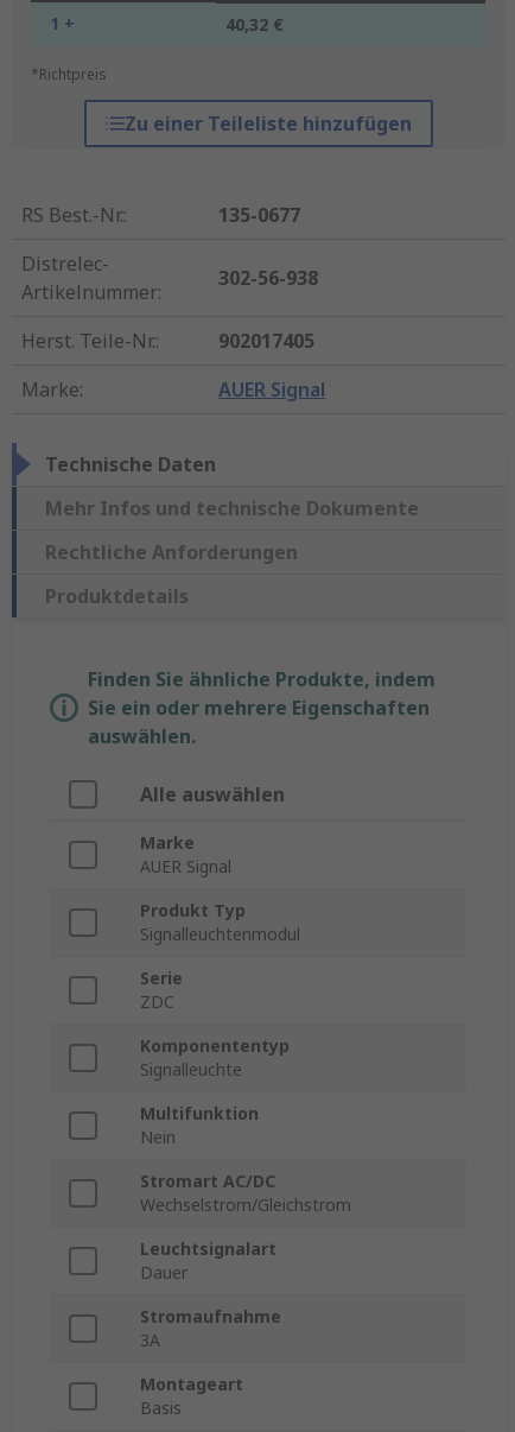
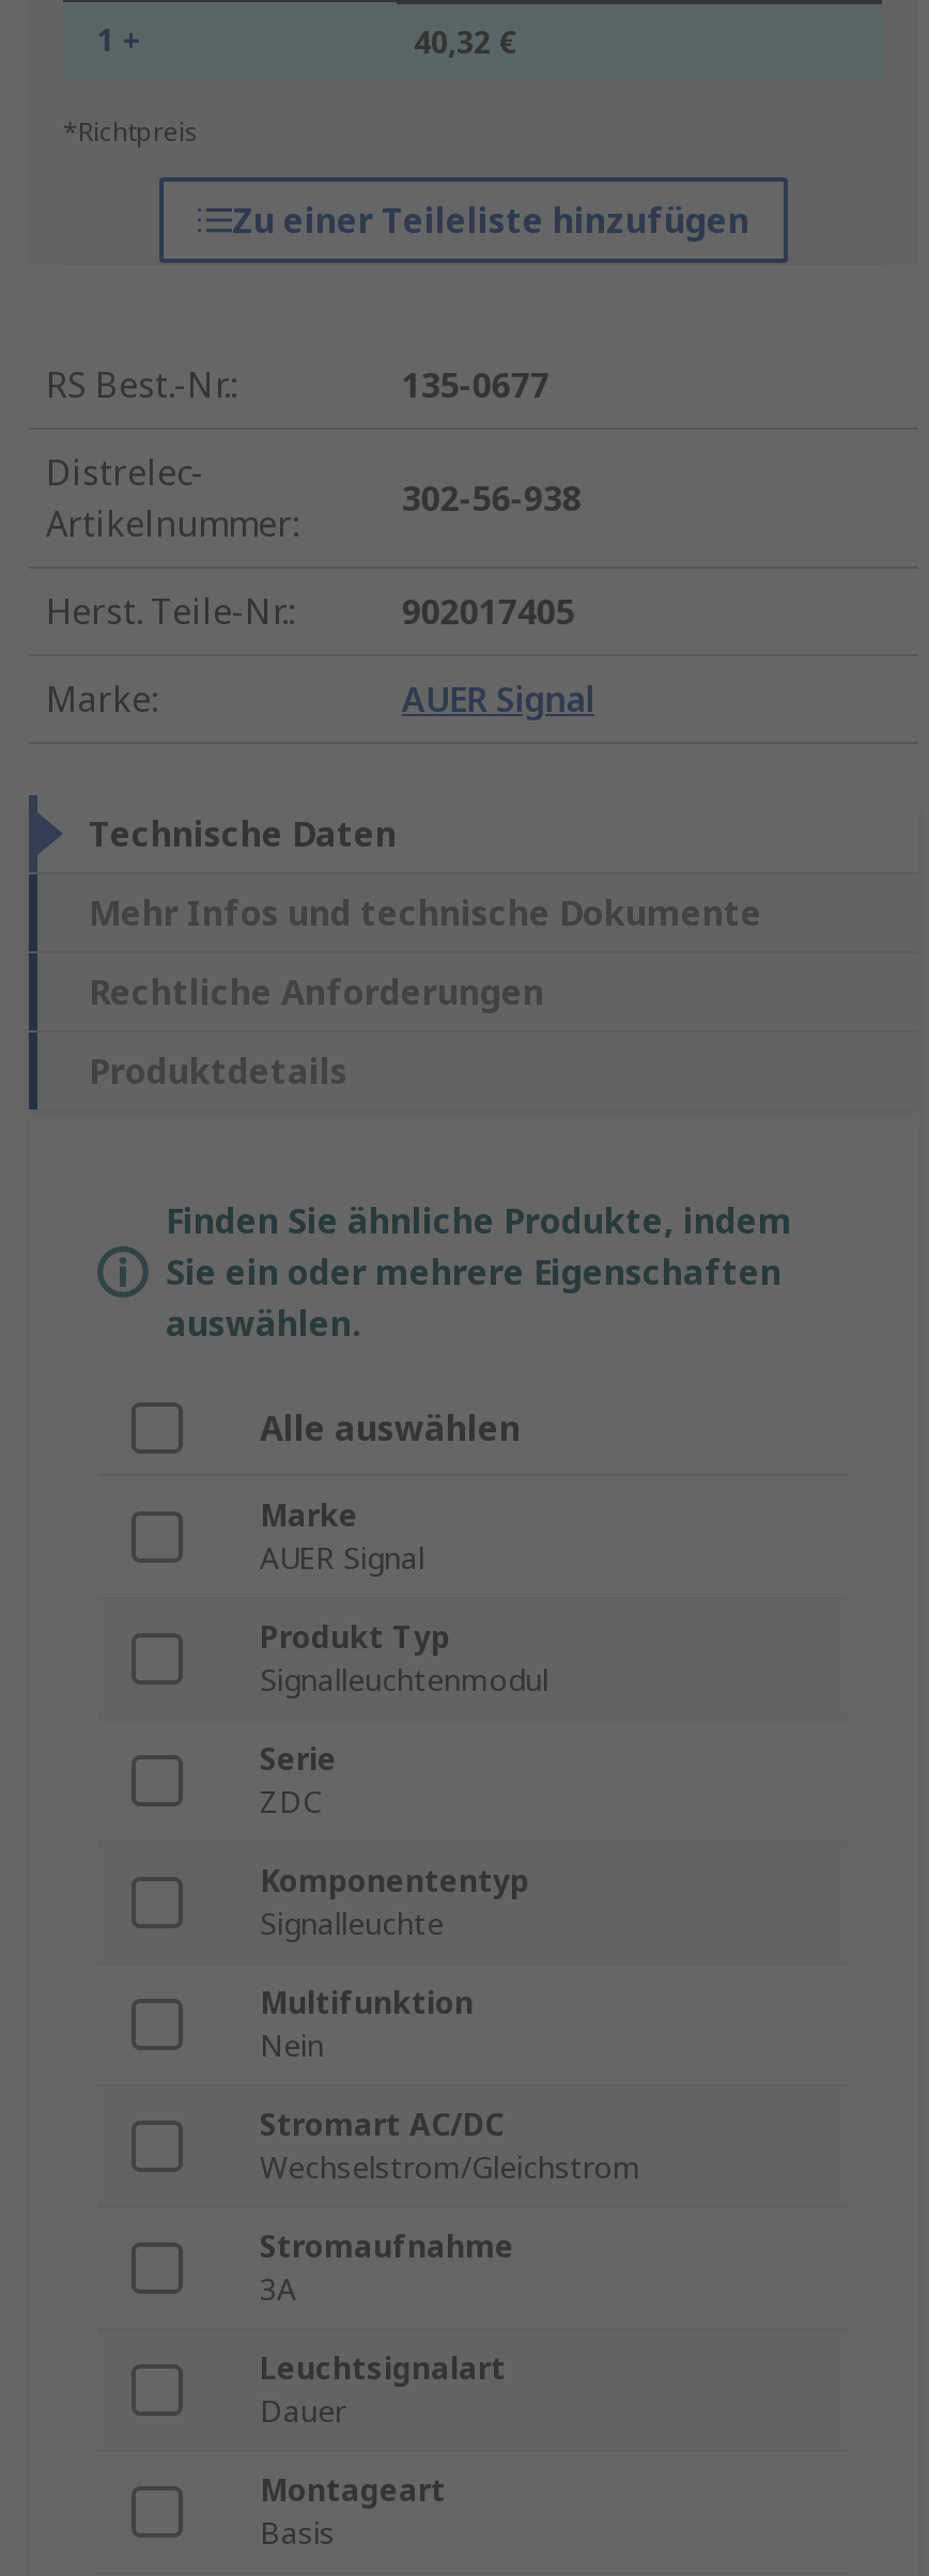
moved [140,1238,276,1284] -> [260,2348,506,2432]: Leuchtsignalart | Dauer
moved [140,1306,281,1352] -> [260,2226,514,2310]: Stromaufnahme | 3A

